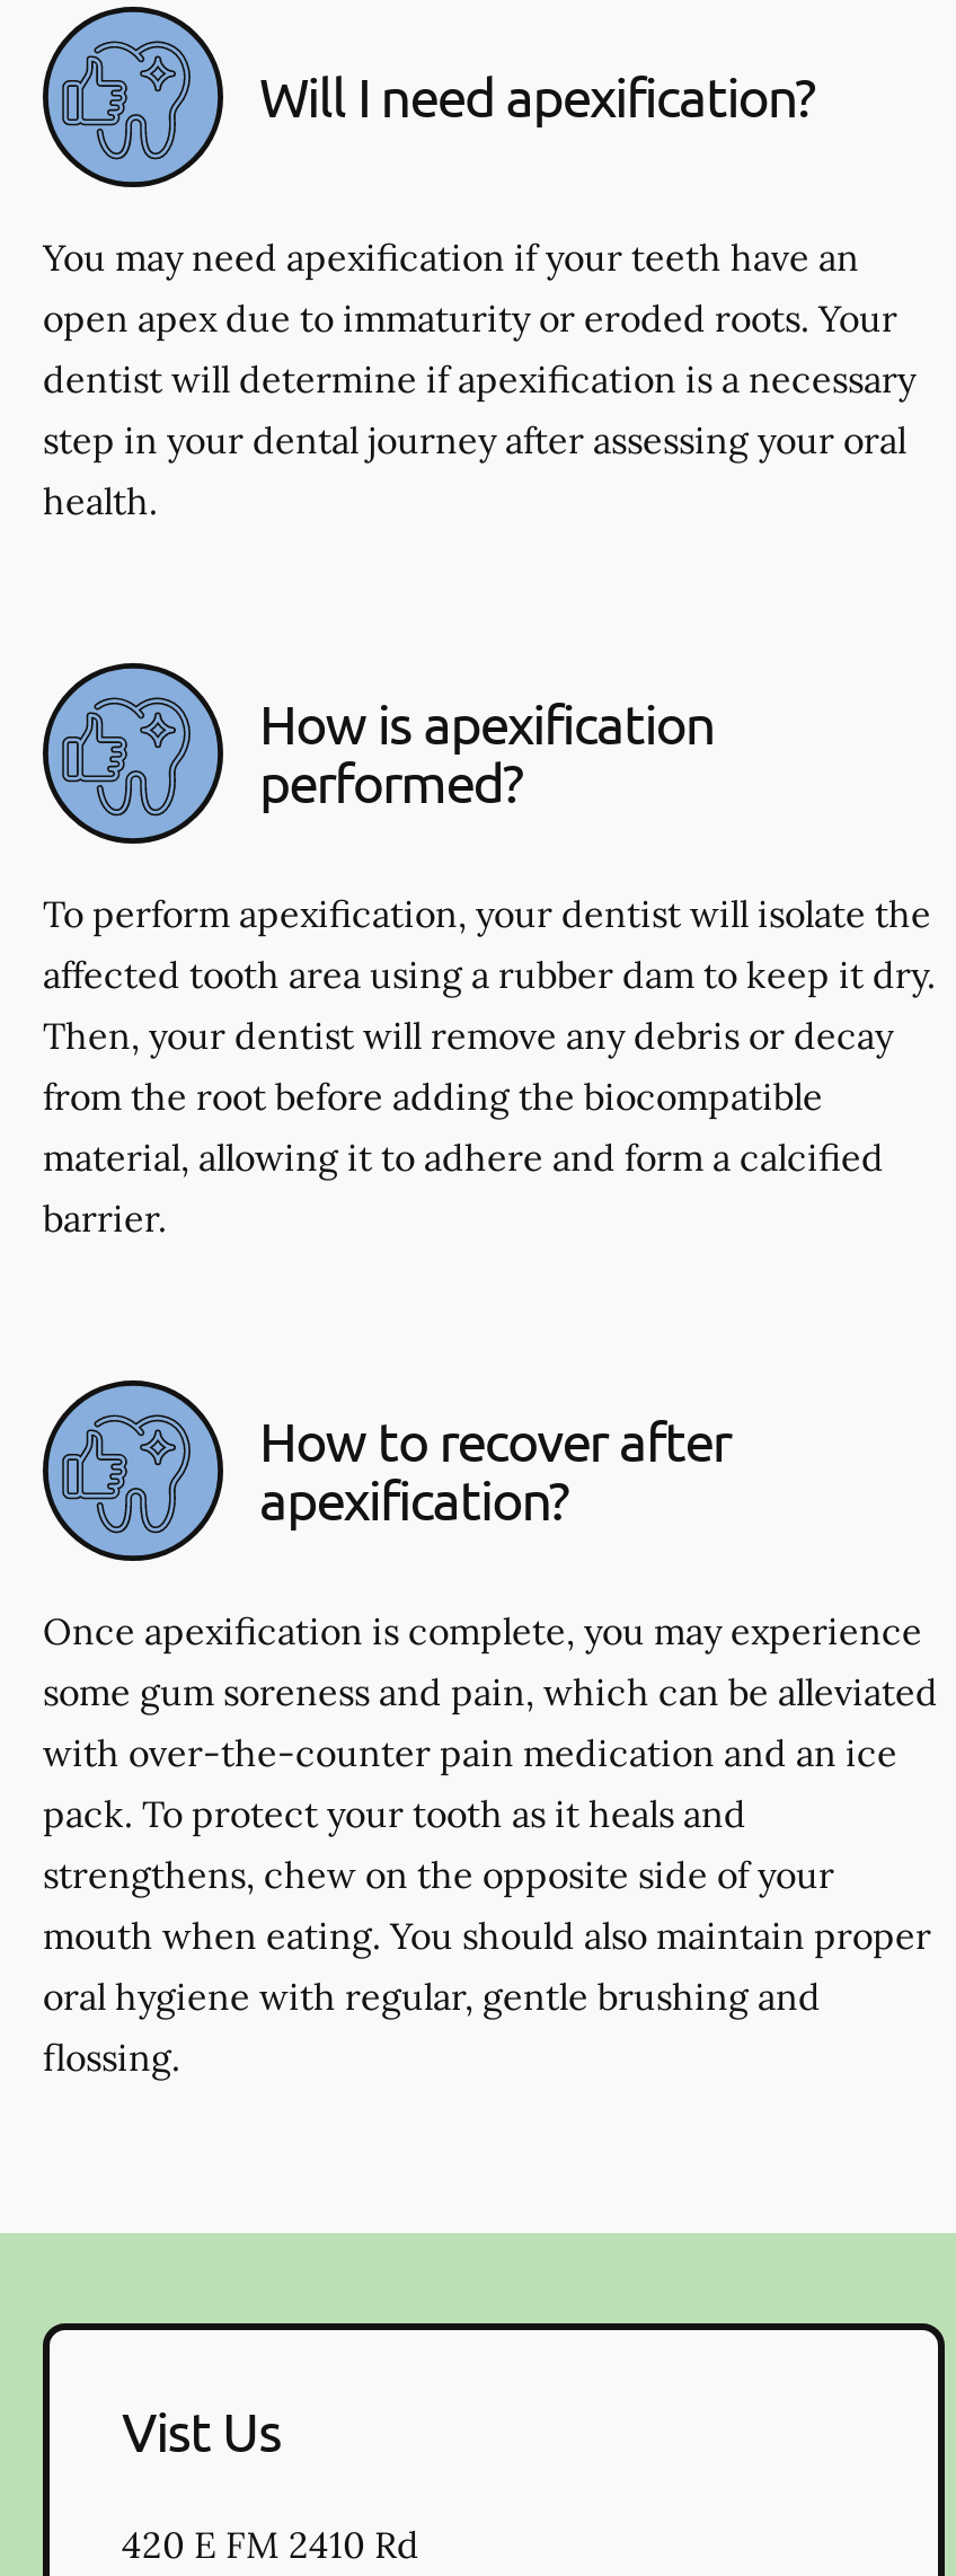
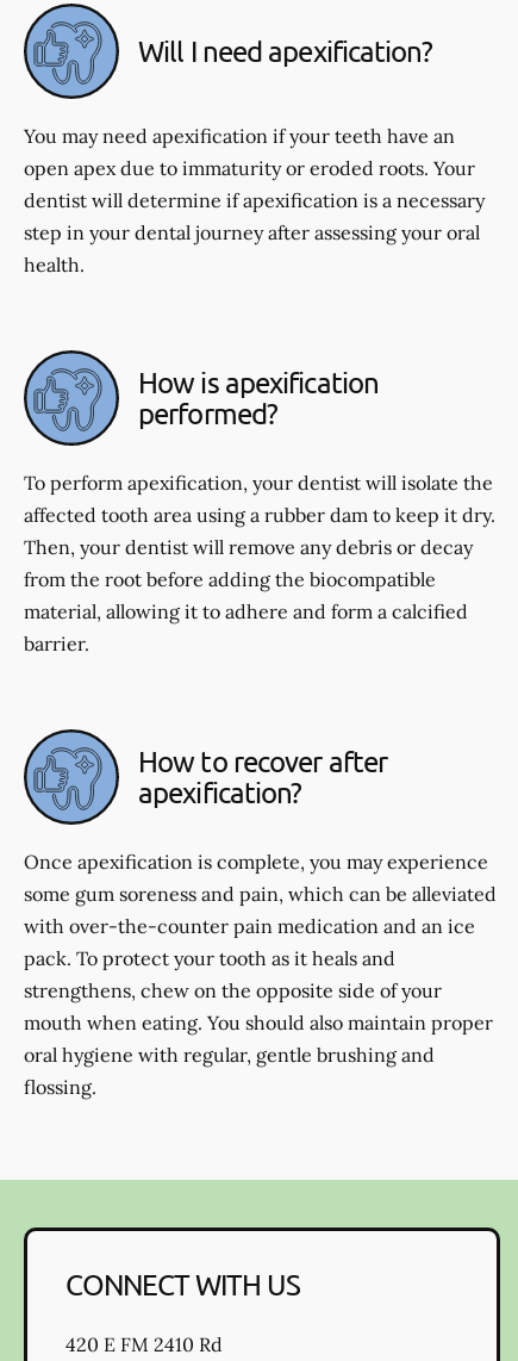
[122,2398,281,2463] Vist Us -> [65,1267,301,1301] CONNECT WITH US

